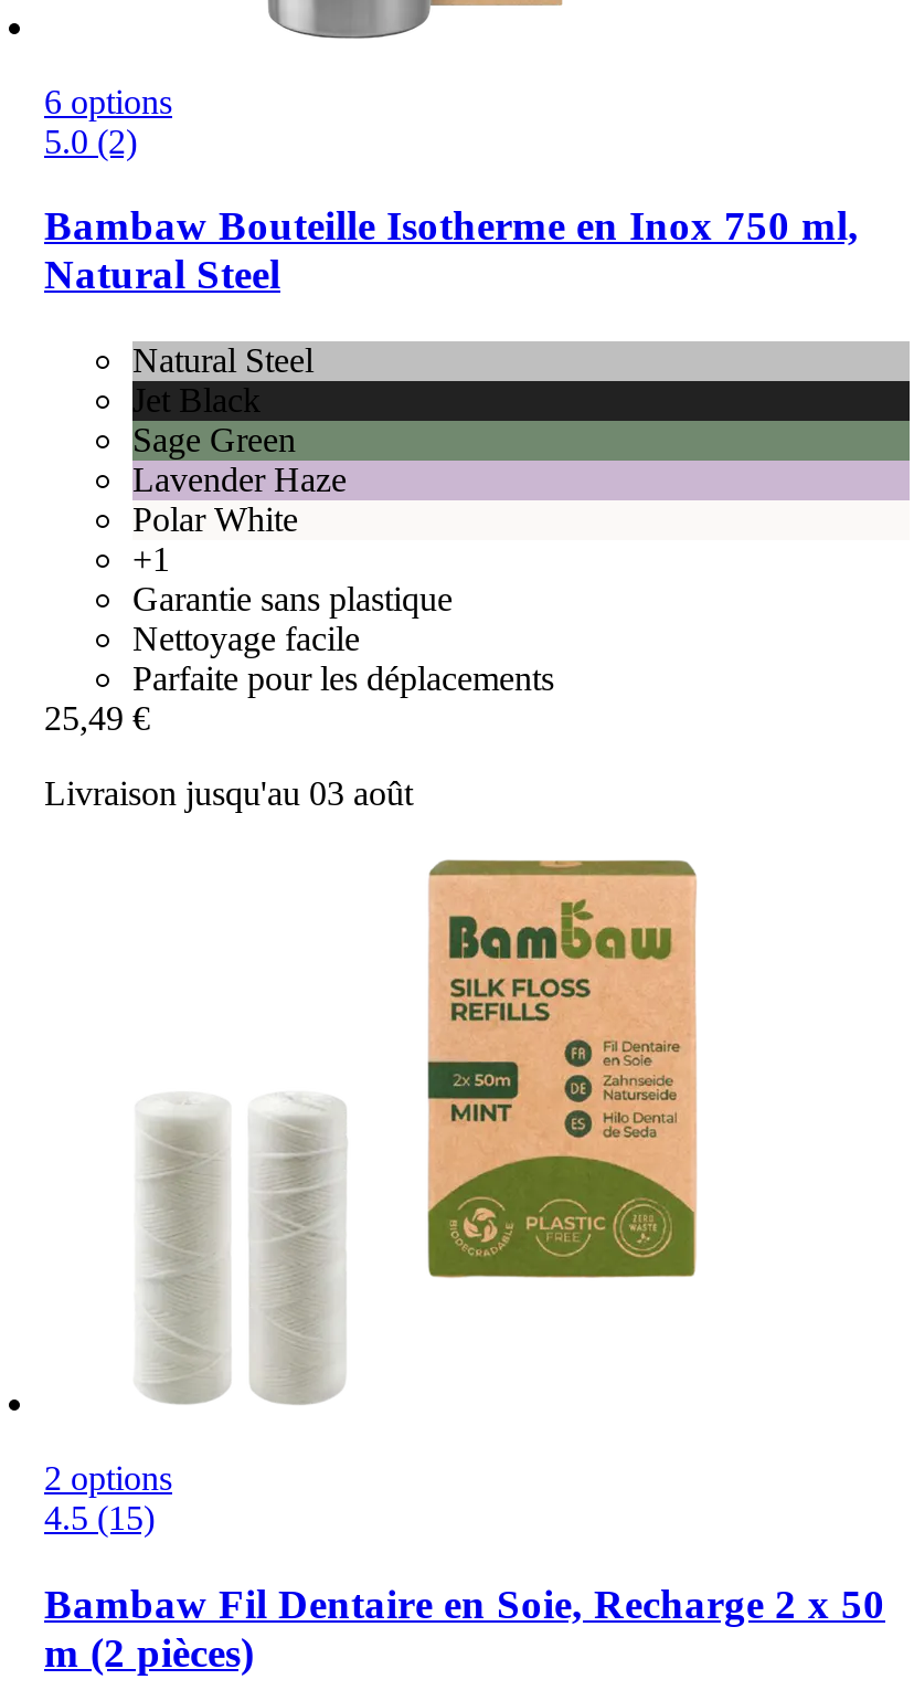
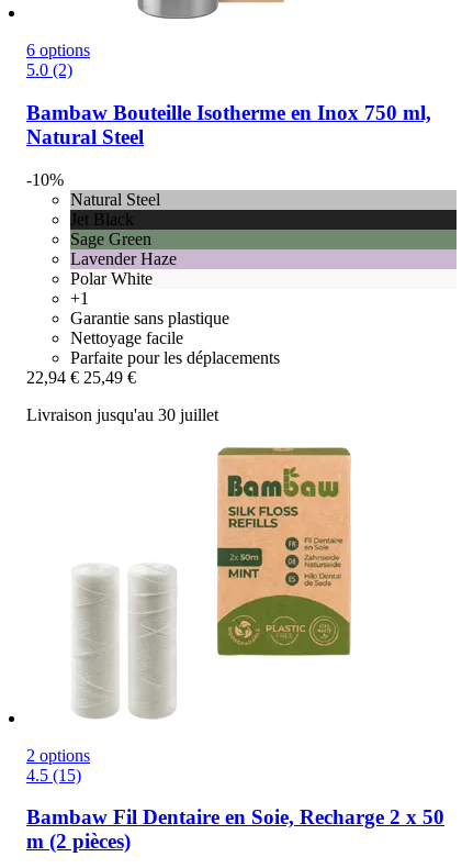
none -> [26,170,64,189] -10%
[44,699,150,737] 25,49 € -> [26,368,136,386] 22,94 € 25,49 €
[44,775,413,812] Livraison jusqu'au 03 août -> [26,405,218,424] Livraison jusqu'au 30 juillet

